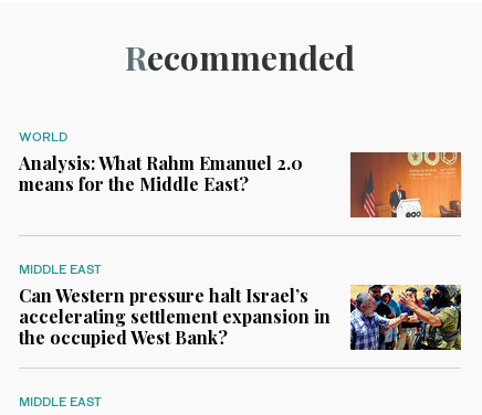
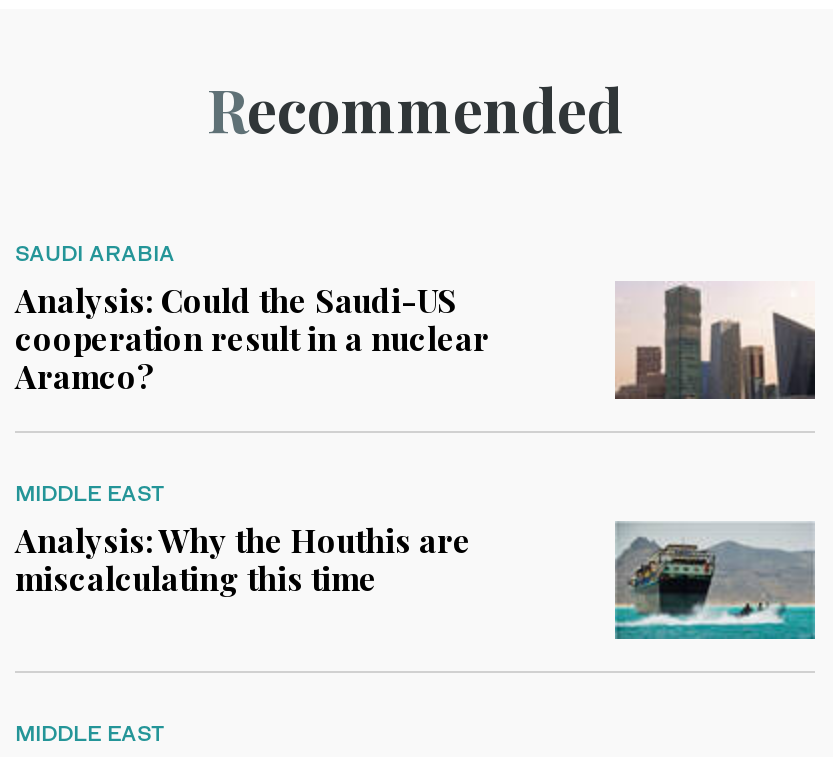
[19,130,303,196] WORLD | Analysis: What Rahm Emanuel 2.0 | means for the Middle East? -> [15,240,489,398] SAUDI ARABIA | Analysis: Could the Saudi-US | cooperation result in a nuclear | Aramco?
[349,151,462,219] [image] -> [615,281,817,401] [image]
[19,284,331,349] Can Western pressure halt Israel’s | accelerating settlement expansion in | the occupied West Bank? -> [15,520,471,600] Analysis: Why the Houthis are | miscalculating this time
[349,284,462,351] [image] -> [613,521,817,641] [image]

